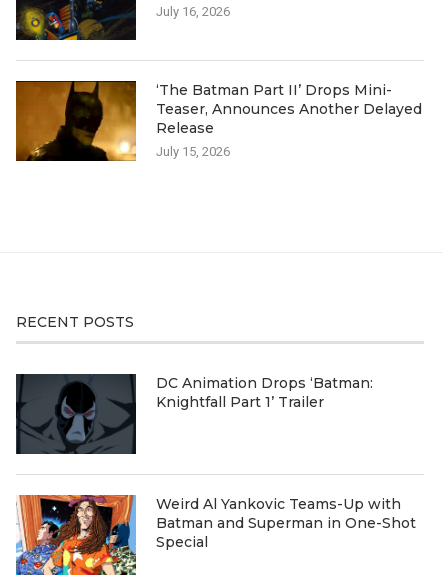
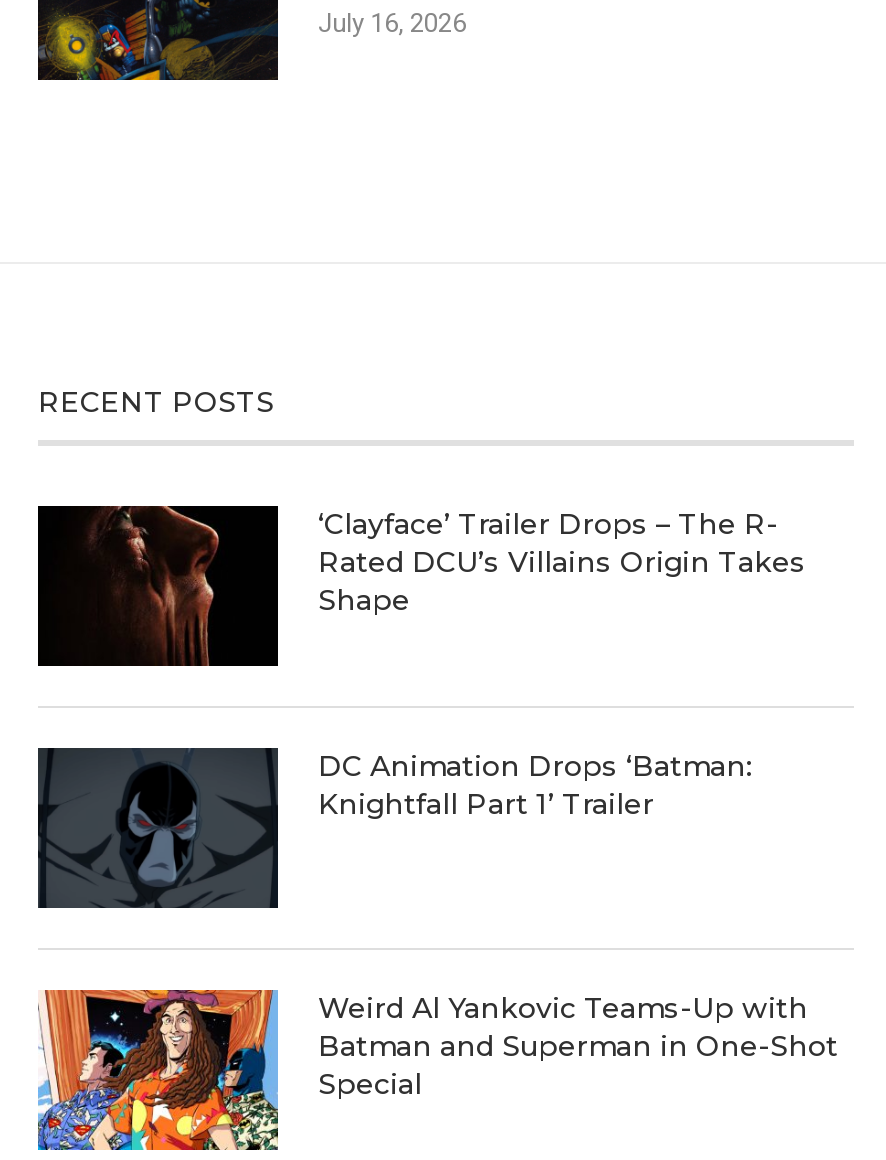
[15,80,422,162] [image] | ‘The Batman Part II’ Drops Mini- | Teaser, Announces Another Delayed | Release | July 15, 2026 -> none
moved [16,313,134,331] -> [38,385,274,421]: RECENT POSTS
none -> [38,506,806,666] [image] | ‘Clayface’ Trailer Drops – The R- | Rated DCU’s Villains Origin Takes | Shape

